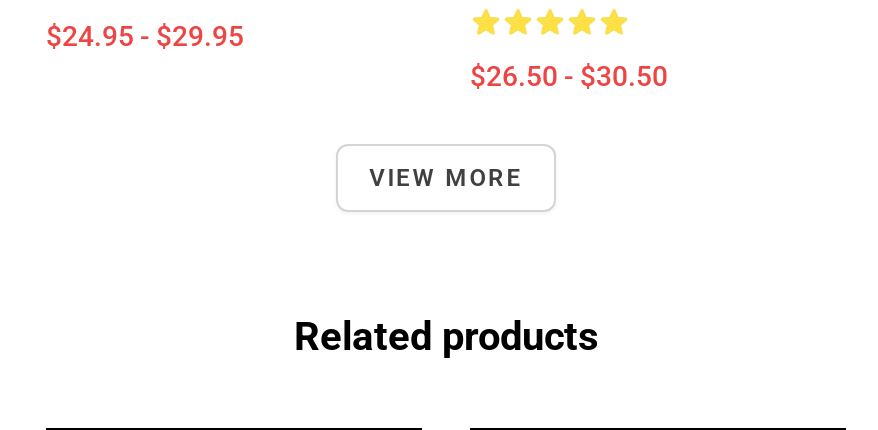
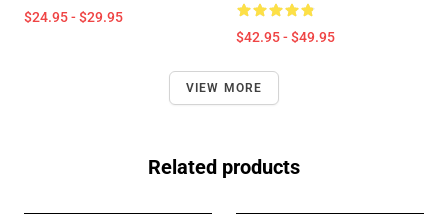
[470,60,668,92] $26.50 - $30.50 -> [236,29,335,45] $42.95 - $49.95

